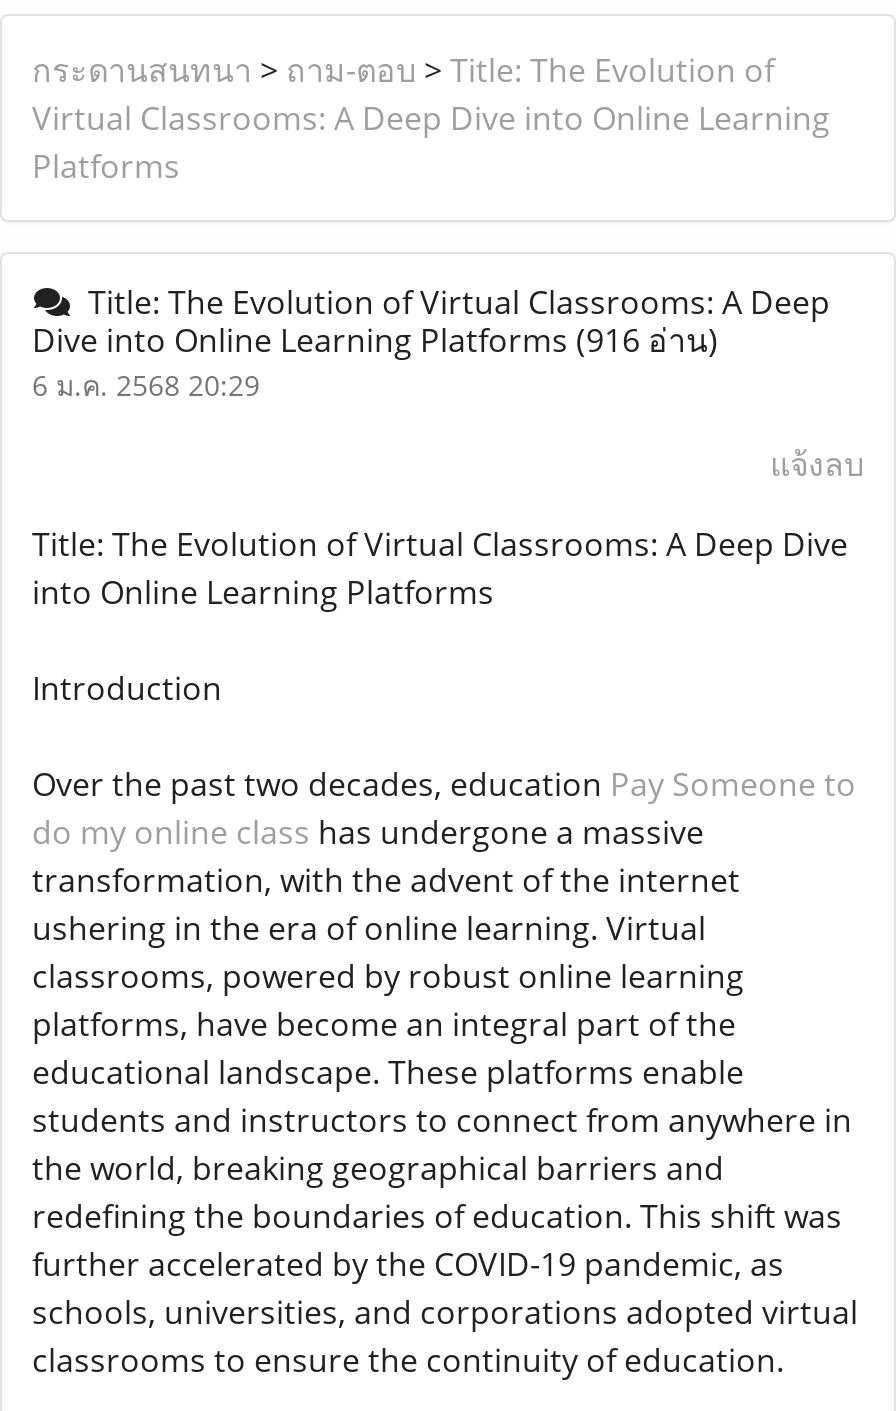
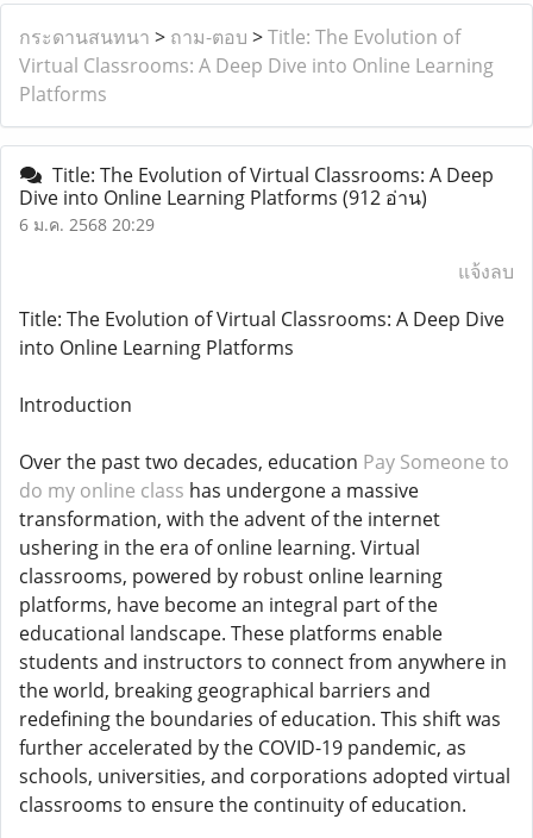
[32,318,718,362] Dive into Online Learning Platforms (916 อ่าน) -> [19,185,427,211] Dive into Online Learning Platforms (912 อ่าน)

